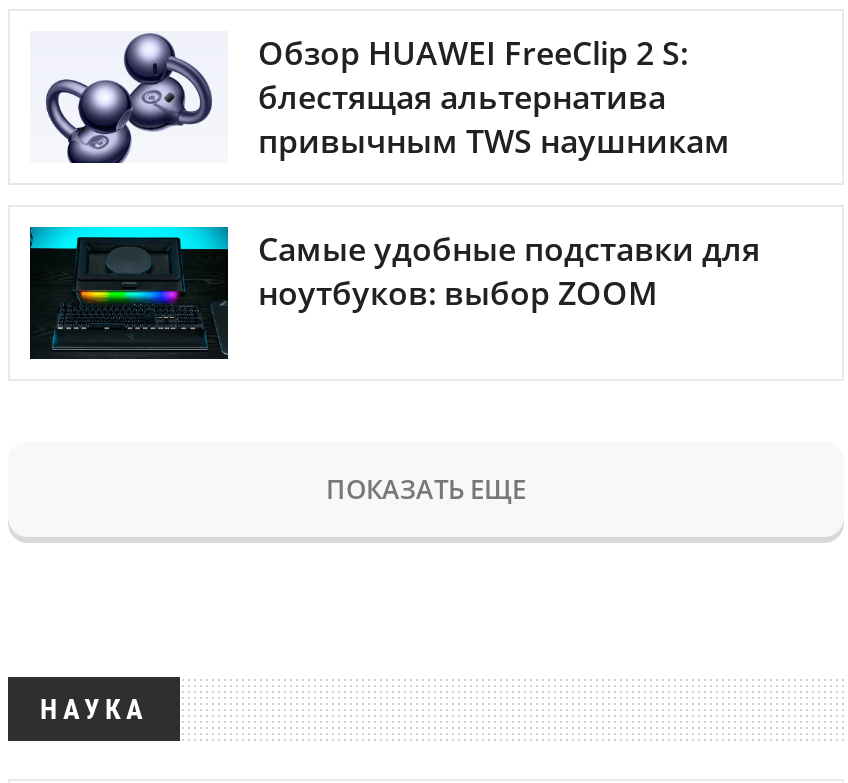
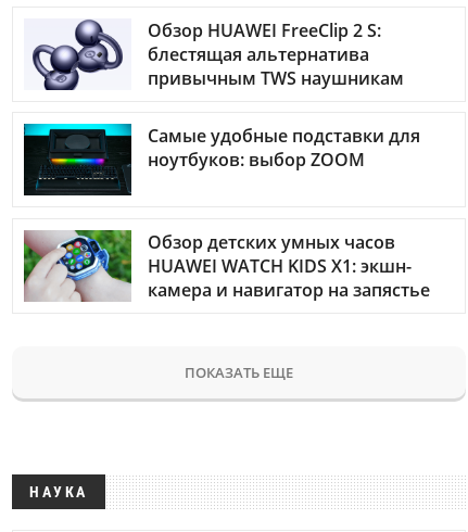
none -> [23,229,430,303] [image] | Обзор детских умных часов | HUAWEI WATCH KIDS X1: экшн- | камера и навигатор на запястье

